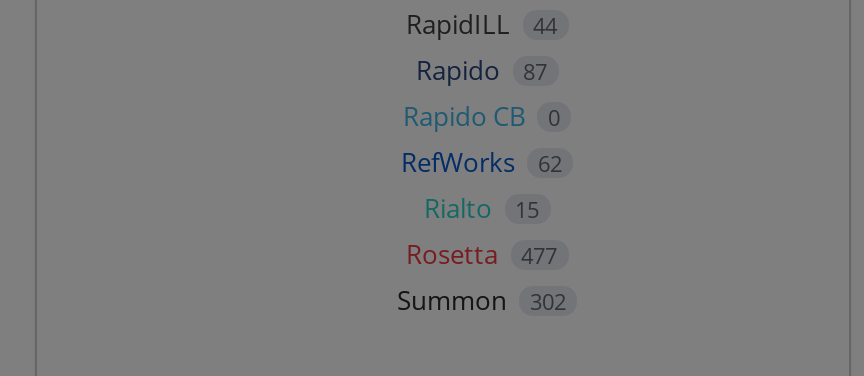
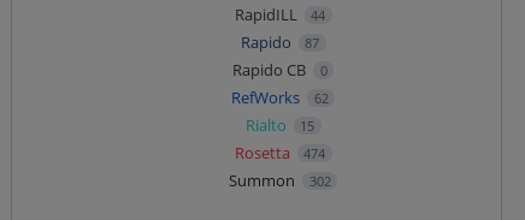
[406,236,557,272] Rosetta 477 -> [234,142,325,163] Rosetta 474

